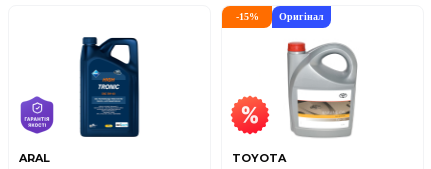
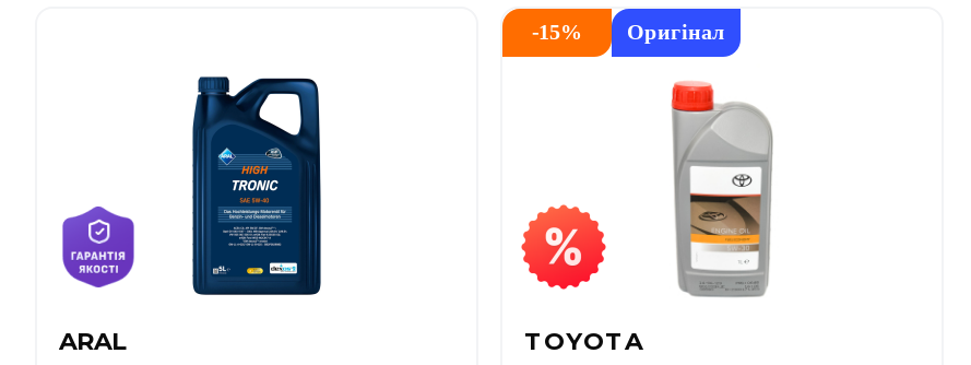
[286,40,358,137] [image] -> [647,81,797,293] [image]

